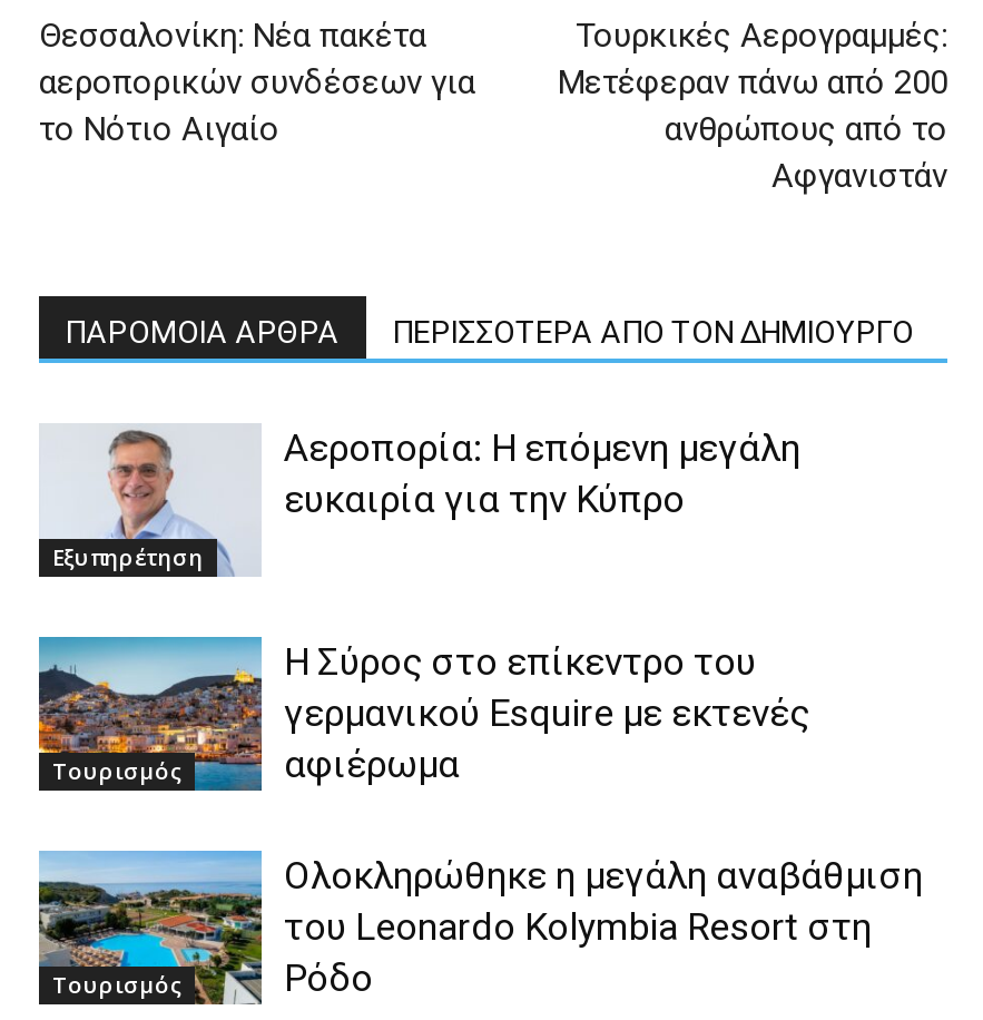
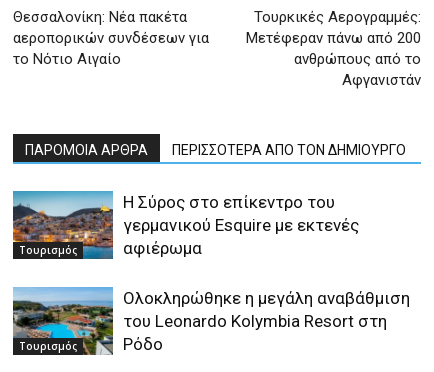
[39,423,262,572] [image] | Εξυπηρέτηση -> none
[284,425,800,520] Αεροπορία: Η επόμενη μεγάλη | ευκαιρία για την Κύπρο -> none

